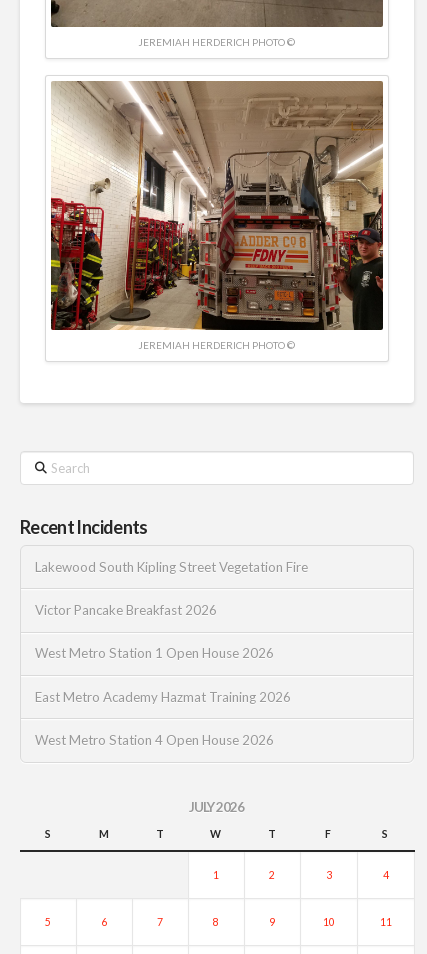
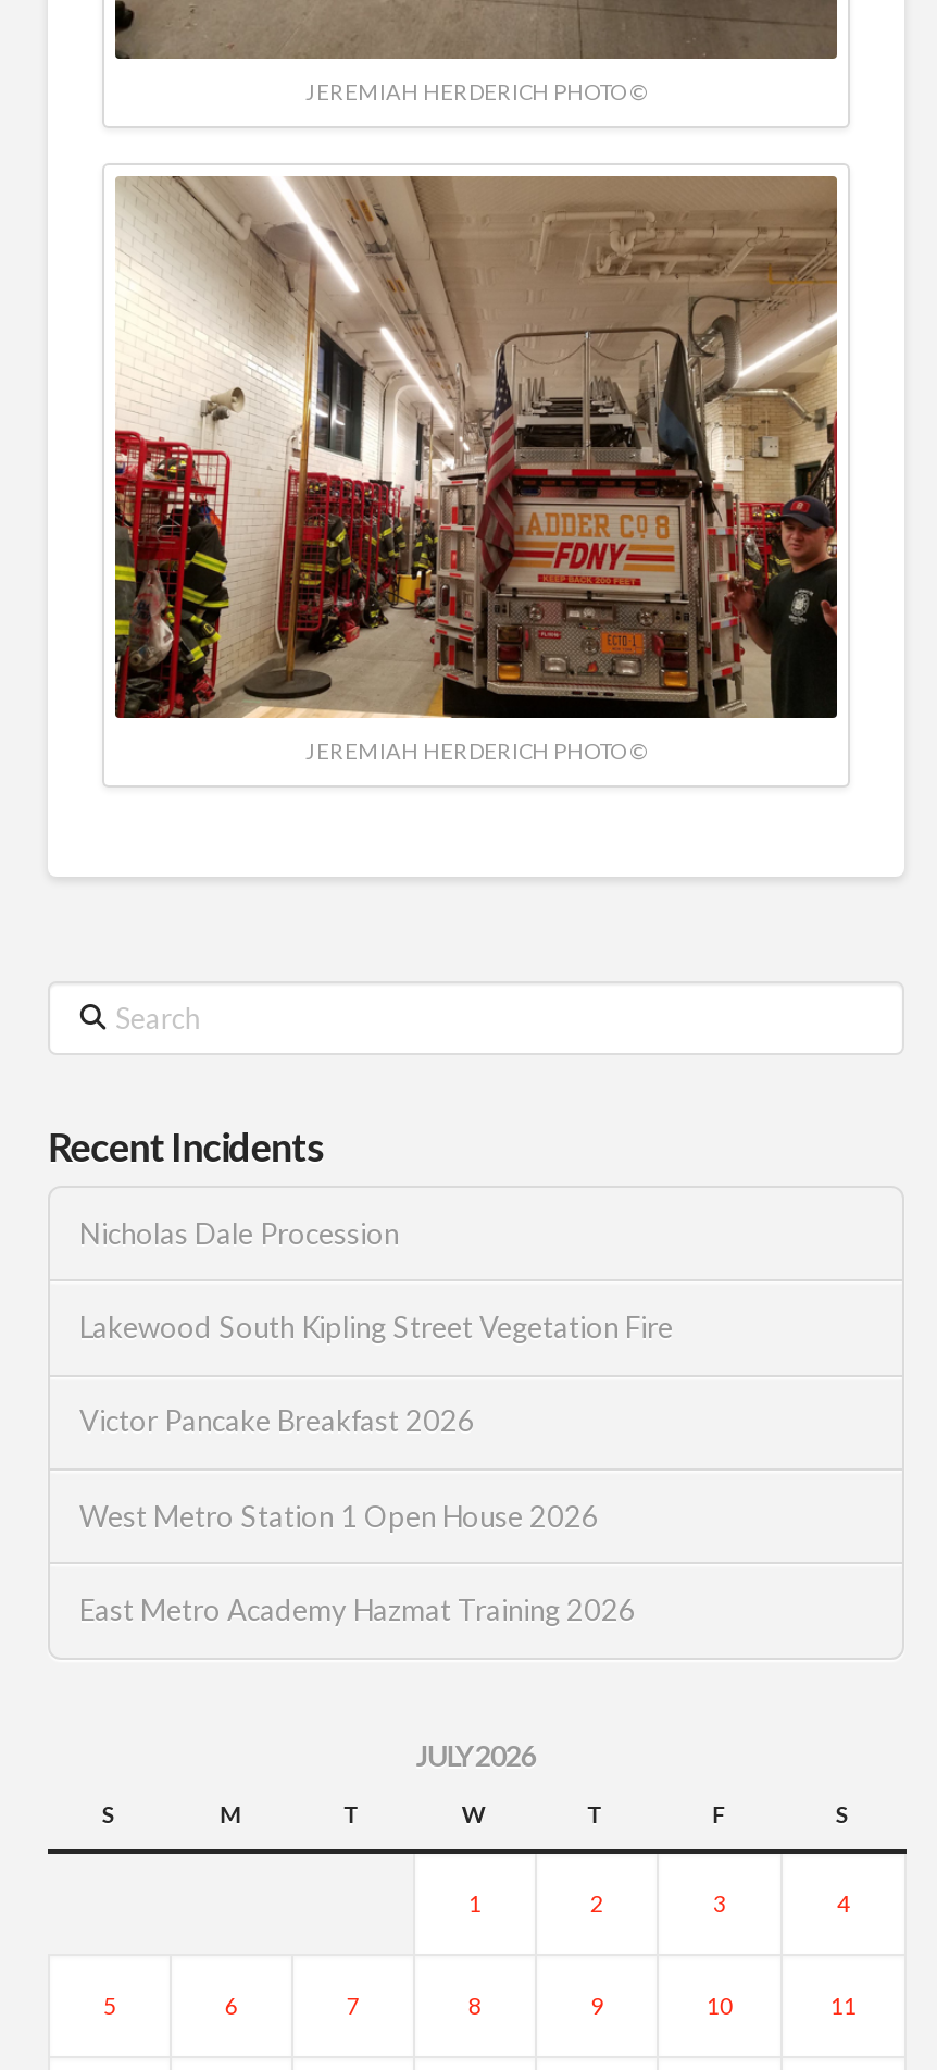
none -> [79,1215,399,1250] Nicholas Dale Procession
moved [34,559,307,705] -> [79,1310,673,1627]: Lakewood South Kipling Street Vegetation Fire | Victor Pancake Breakfast 2026 | West Metro Station 1 Open House 2026 | East Metro Academy Hazmat Training 2026
[34,732,273,748] West Metro Station 4 Open House 2026 -> none

